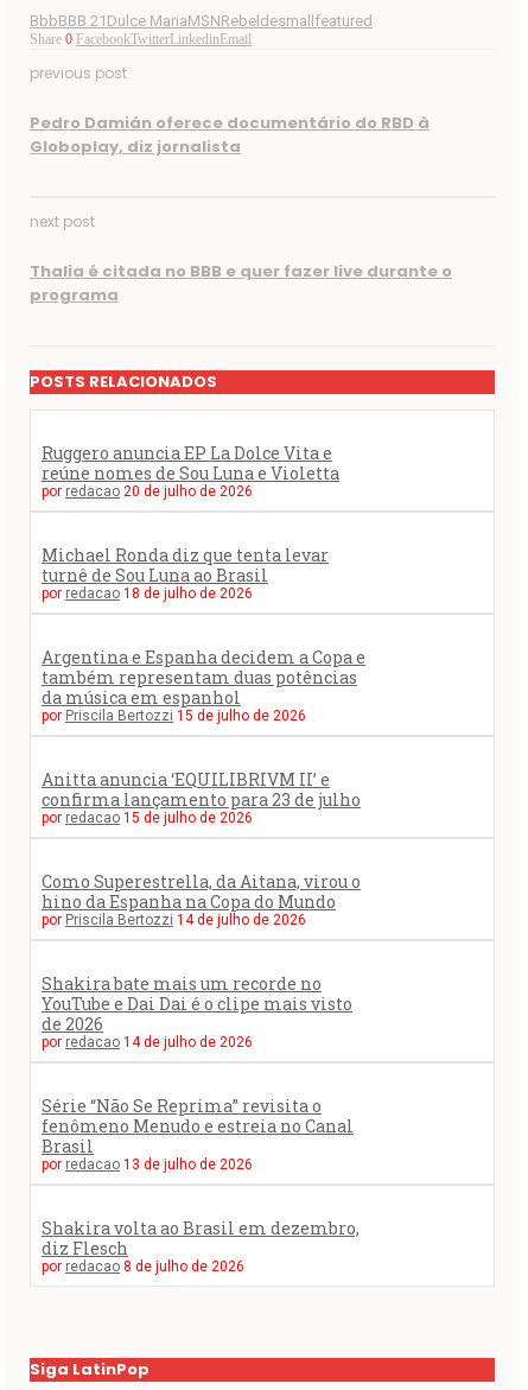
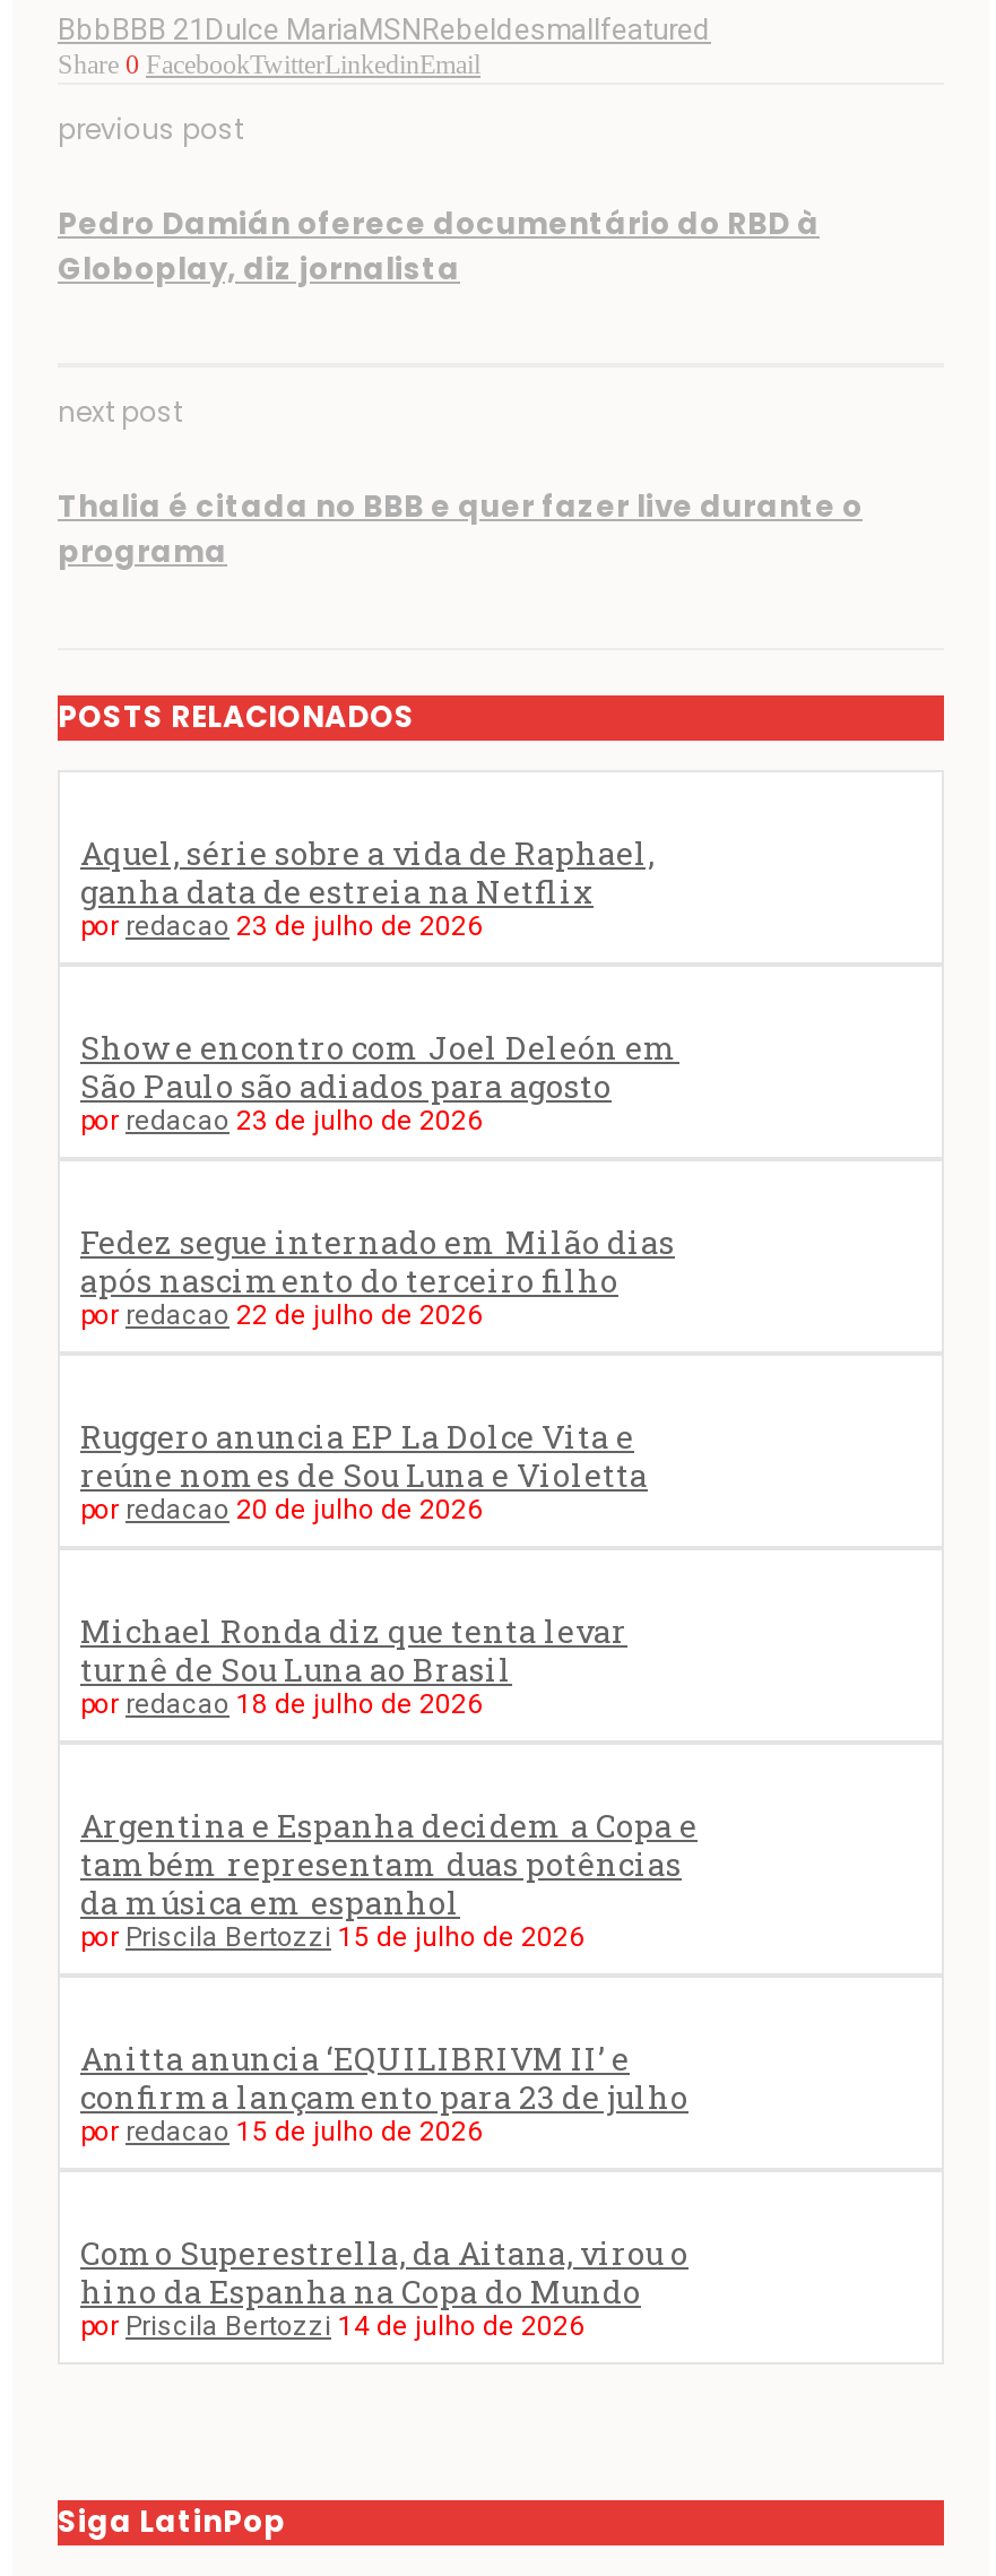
none -> [80,830,679,1330] Aquel, série sobre a vida de Raphael, | ganha data de estreia na Netflix | porredacao 23 de julho de 2026 | Show e encontro com Joel Deleón em | São Paulo são adiados para agosto | porredacao 23 de julho de 2026 | Fedez segue internado em Milão dias | após nascimento do terceiro filho | porredacao 22 de julho de 2026
moved [42,441,365,928] -> [80,1414,698,2341]: Ruggero anuncia EP La Dolce Vita e | reúne nomes de Sou Luna e Violetta | porredacao 20 de julho de 2026 | ... | hino da Espanha na Copa do Mundo | porPriscila Bertozzi 14 de julho de 2026
[42,972,360,1275] Shakira bate mais um recorde no | YouTube e Dai Dai é o clipe mais visto | de 2026 | porredacao 14 de julho de 2026 | Série “Não Se Reprima” revisita o | fenômeno Menudo e estreia no Canal | Brasil | porredacao 13 de julho de 2026 | Shakira volta ao Brasil em dezembro, | diz Flesch | porredacao 8 de julho de 2026 -> none

